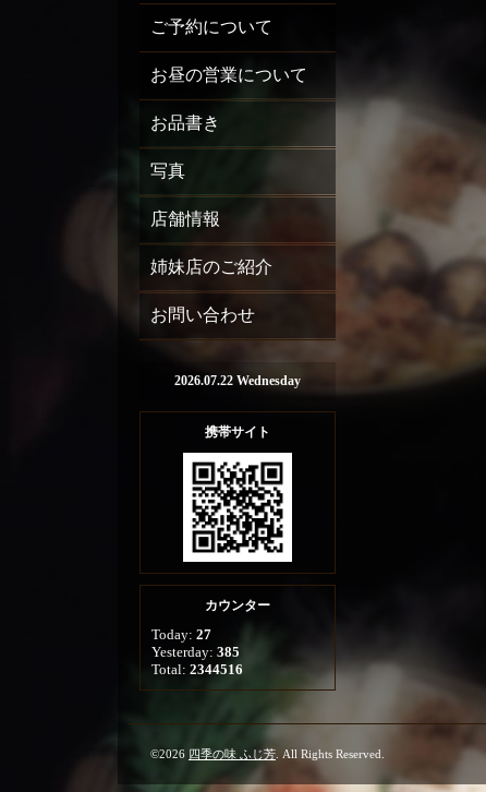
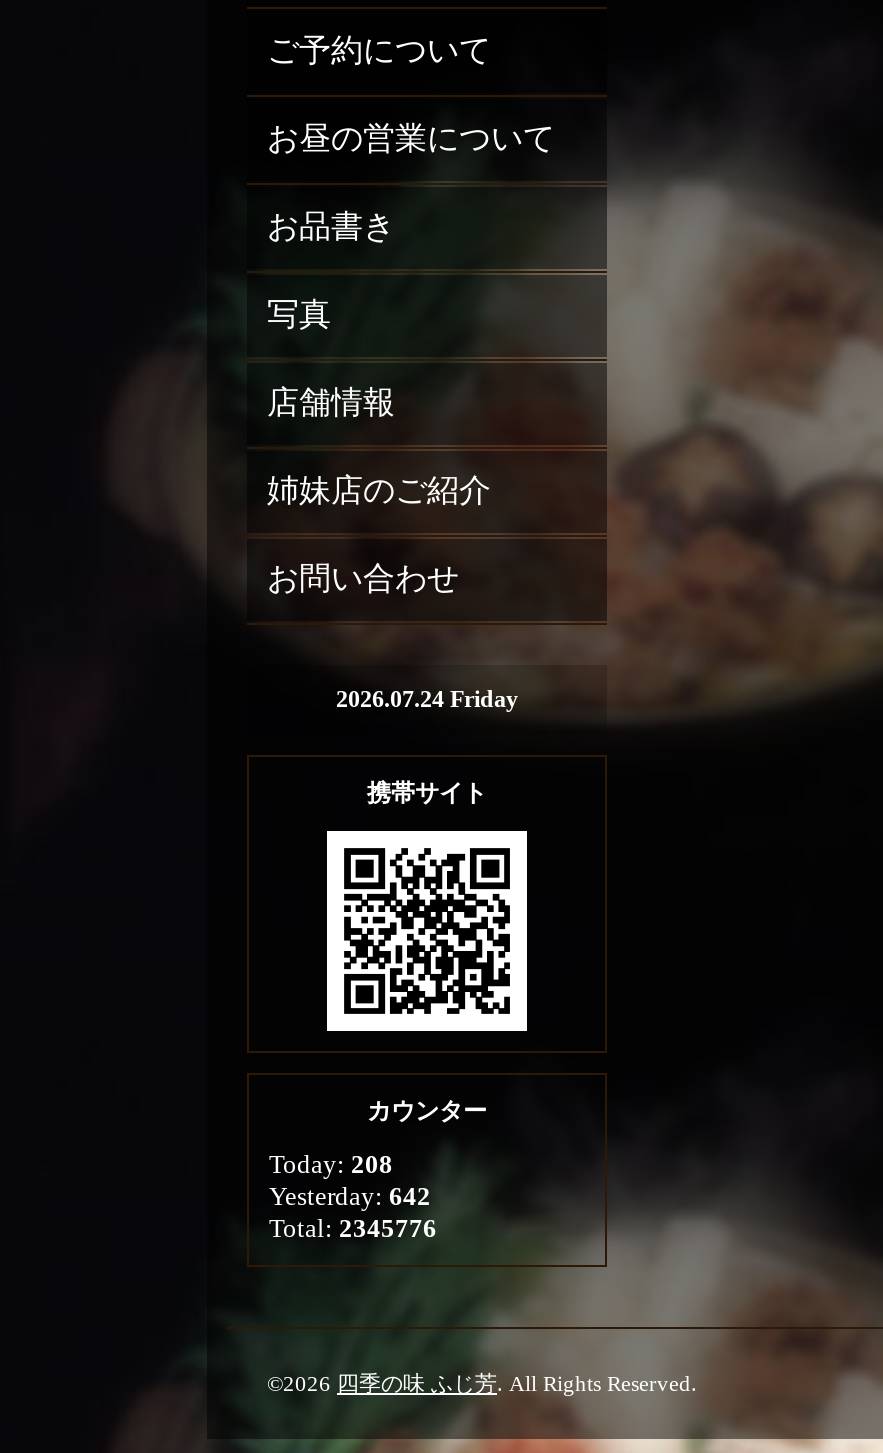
[174,373,301,388] 2026.07.22 Wednesday -> [336,685,518,713] 2026.07.24 Friday
[151,626,211,643] Today: 27 -> [269,1149,393,1179] Today: 208
[151,644,240,660] Yesterday: 385 -> [269,1181,431,1211] Yesterday: 642
[151,661,243,677] Total: 2344516 -> [269,1213,437,1243] Total: 2345776

